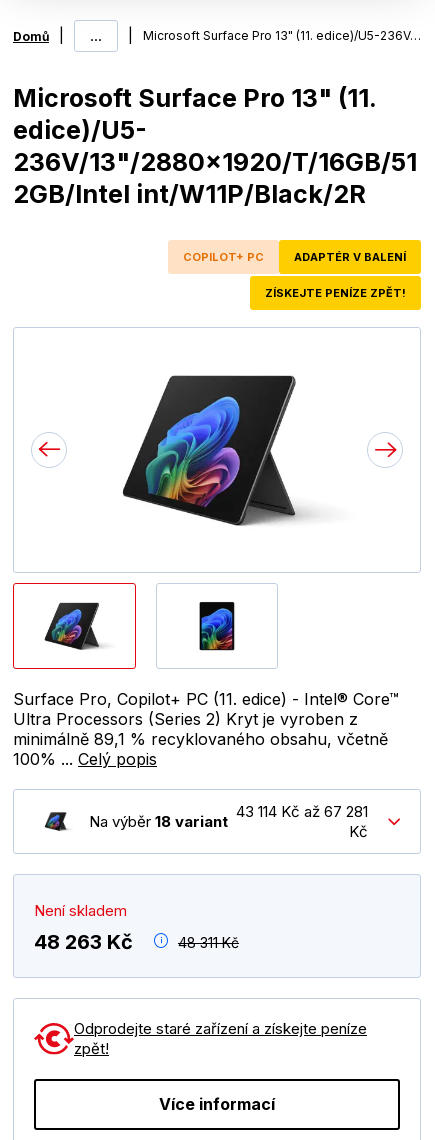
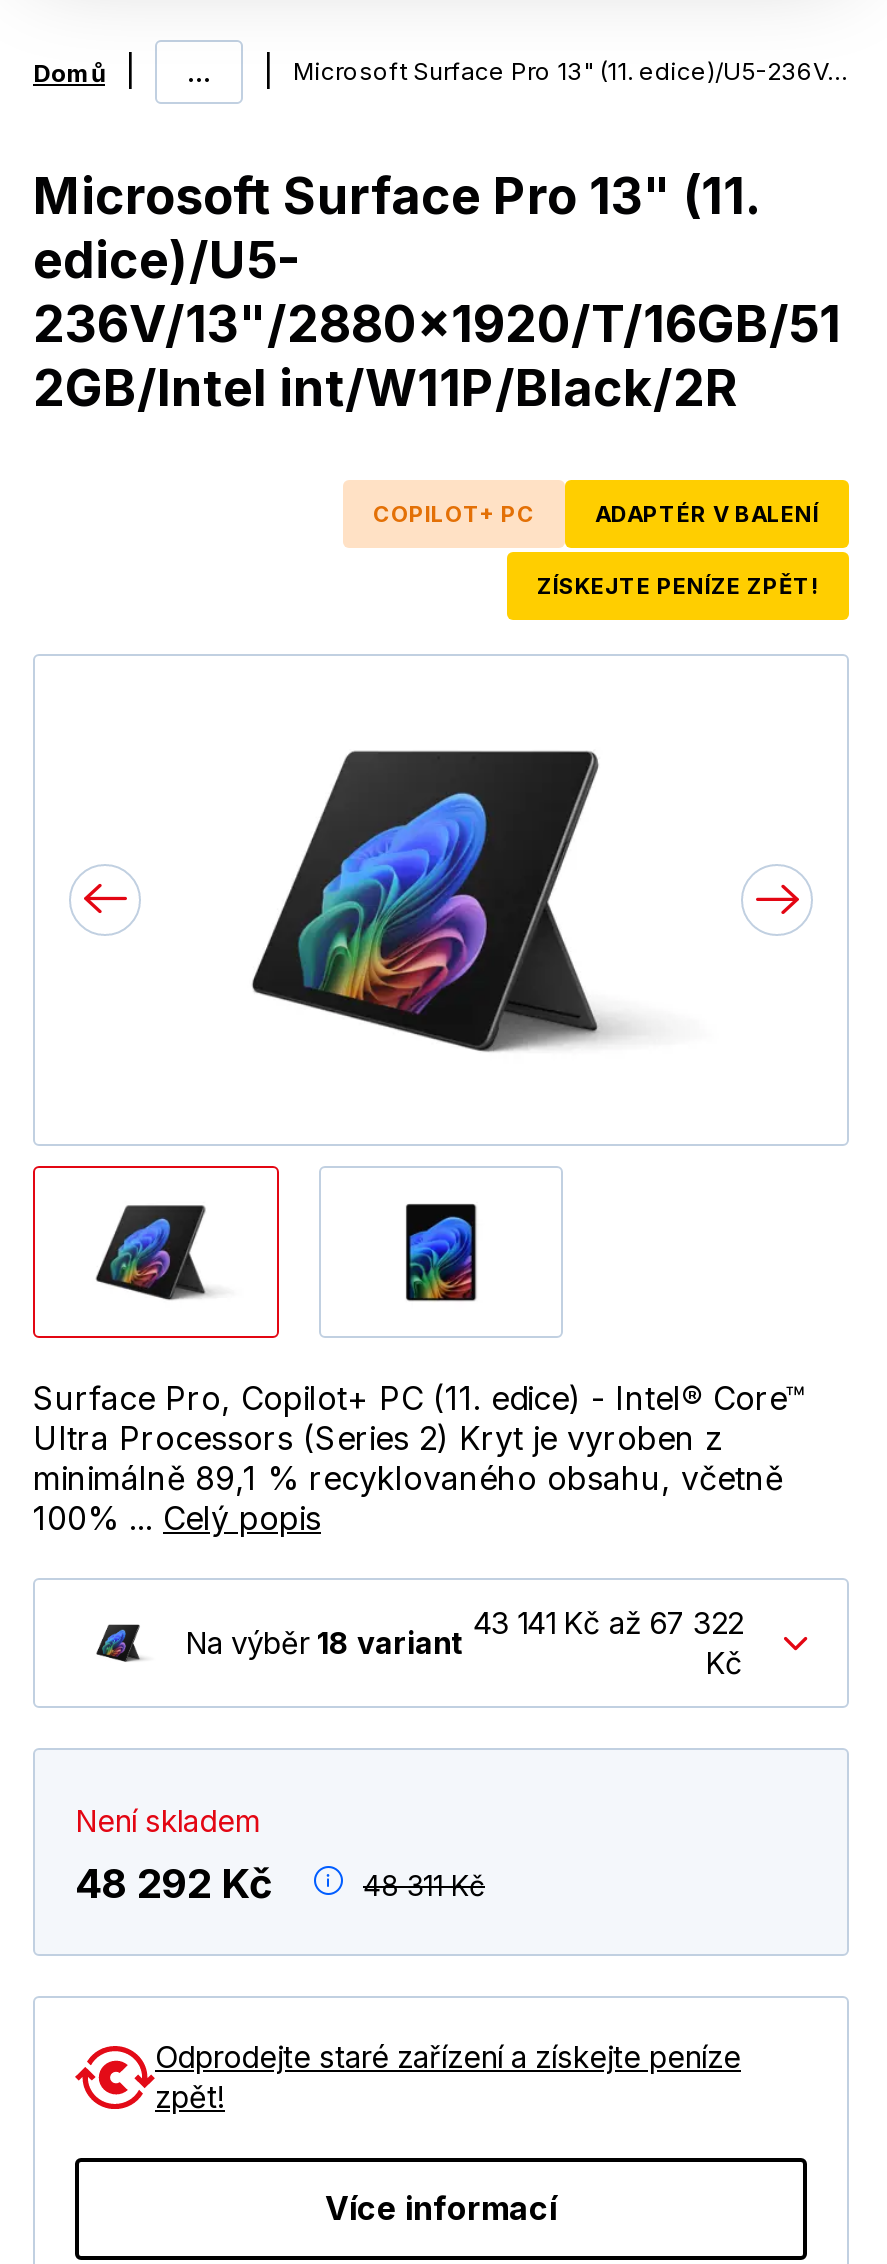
[236,801,368,820] 43 114 Kč až 67 281 -> [473,1603,743,1641] 43 141 Kč až 67 322
[34,930,133,954] 48 263 Kč -> [75,1860,273,1908] 48 292 Kč

